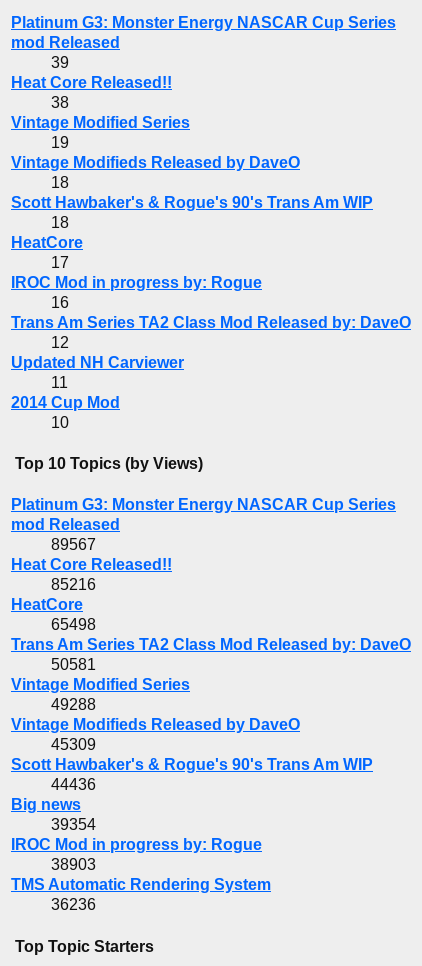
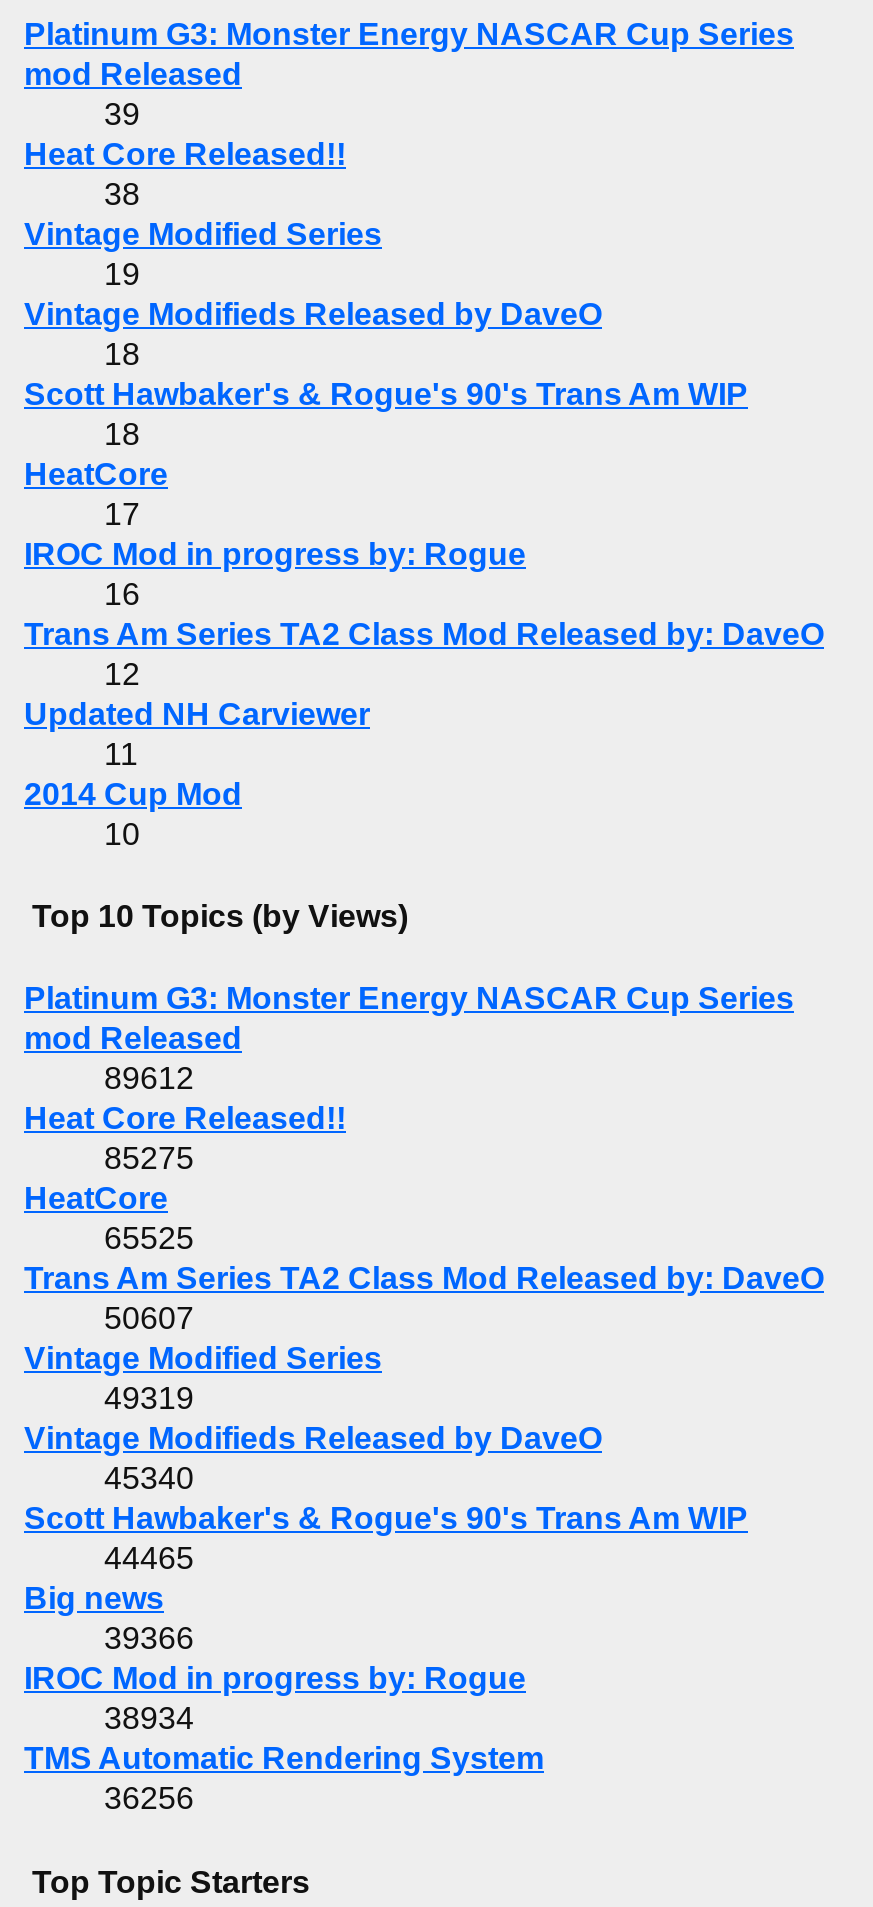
[51,536,96,553] 89567 -> [104,1062,194,1096] 89612
[51,576,96,593] 85216 -> [104,1142,194,1176] 85275
[51,616,96,633] 65498 -> [104,1222,194,1256] 65525
[51,656,96,673] 50581 -> [104,1302,194,1336] 50607
[51,696,96,713] 49288 -> [104,1382,194,1416] 49319
[51,736,96,753] 45309 -> [104,1462,194,1496] 45340
[51,776,96,793] 44436 -> [104,1542,194,1576] 44465
[51,816,96,833] 39354 -> [104,1622,194,1656] 39366
[51,856,96,873] 38903 -> [104,1702,194,1736] 38934
[51,896,96,913] 36236 -> [104,1782,194,1816] 36256

